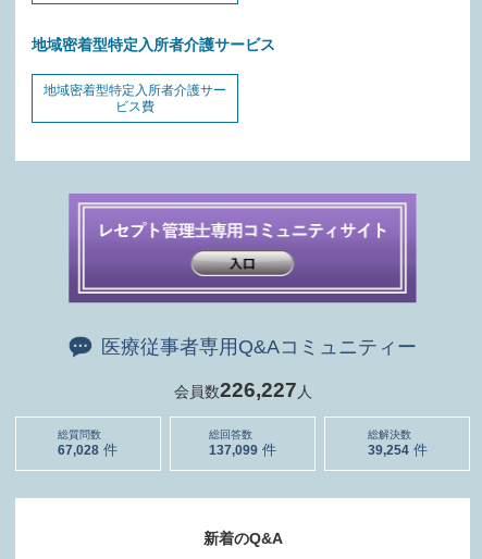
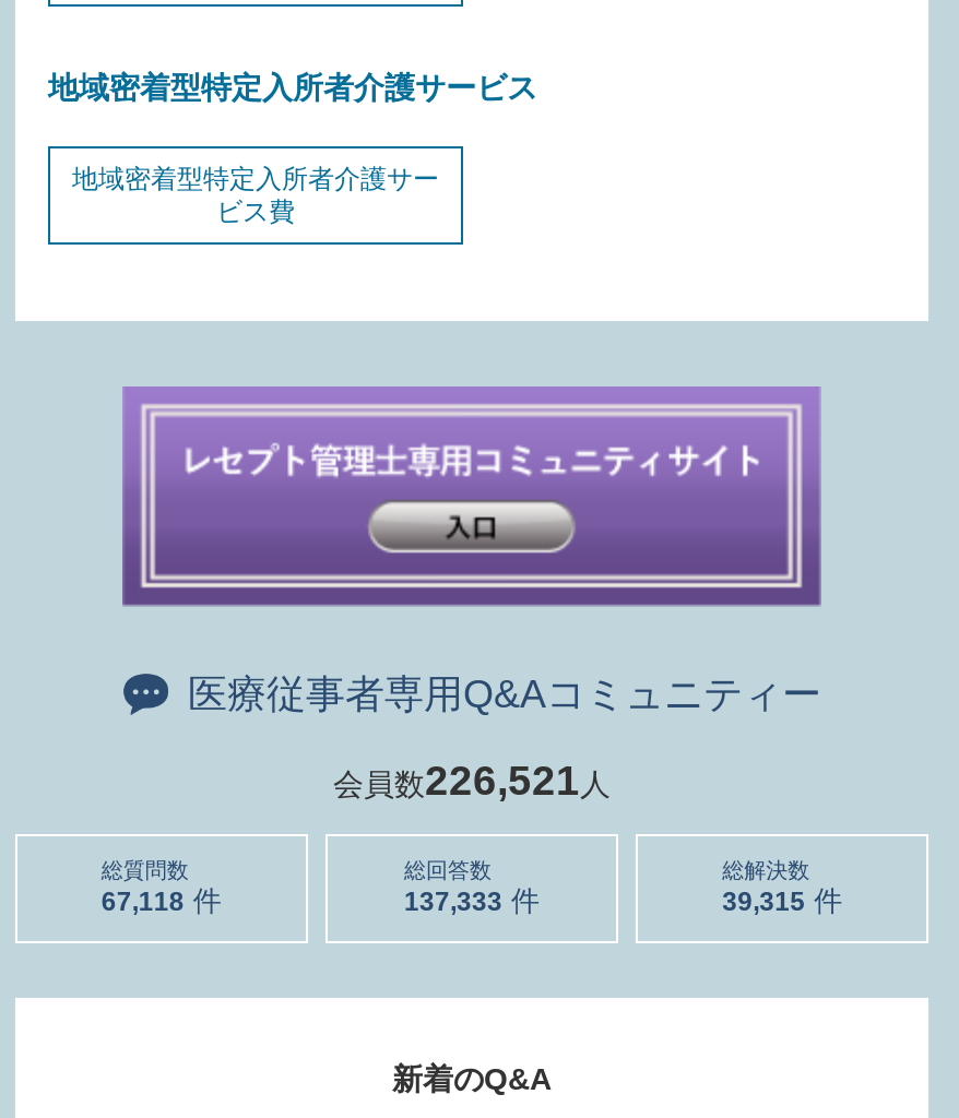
[174,378,312,401] 会員数226,227人 -> [333,758,611,804] 会員数226,521人
[58,443,99,458] 67,028 -> [101,888,184,918] 67,118
[209,443,258,458] 137,099 -> [404,888,502,918] 137,333
[367,443,409,458] 39,254 -> [722,888,805,918] 39,315

